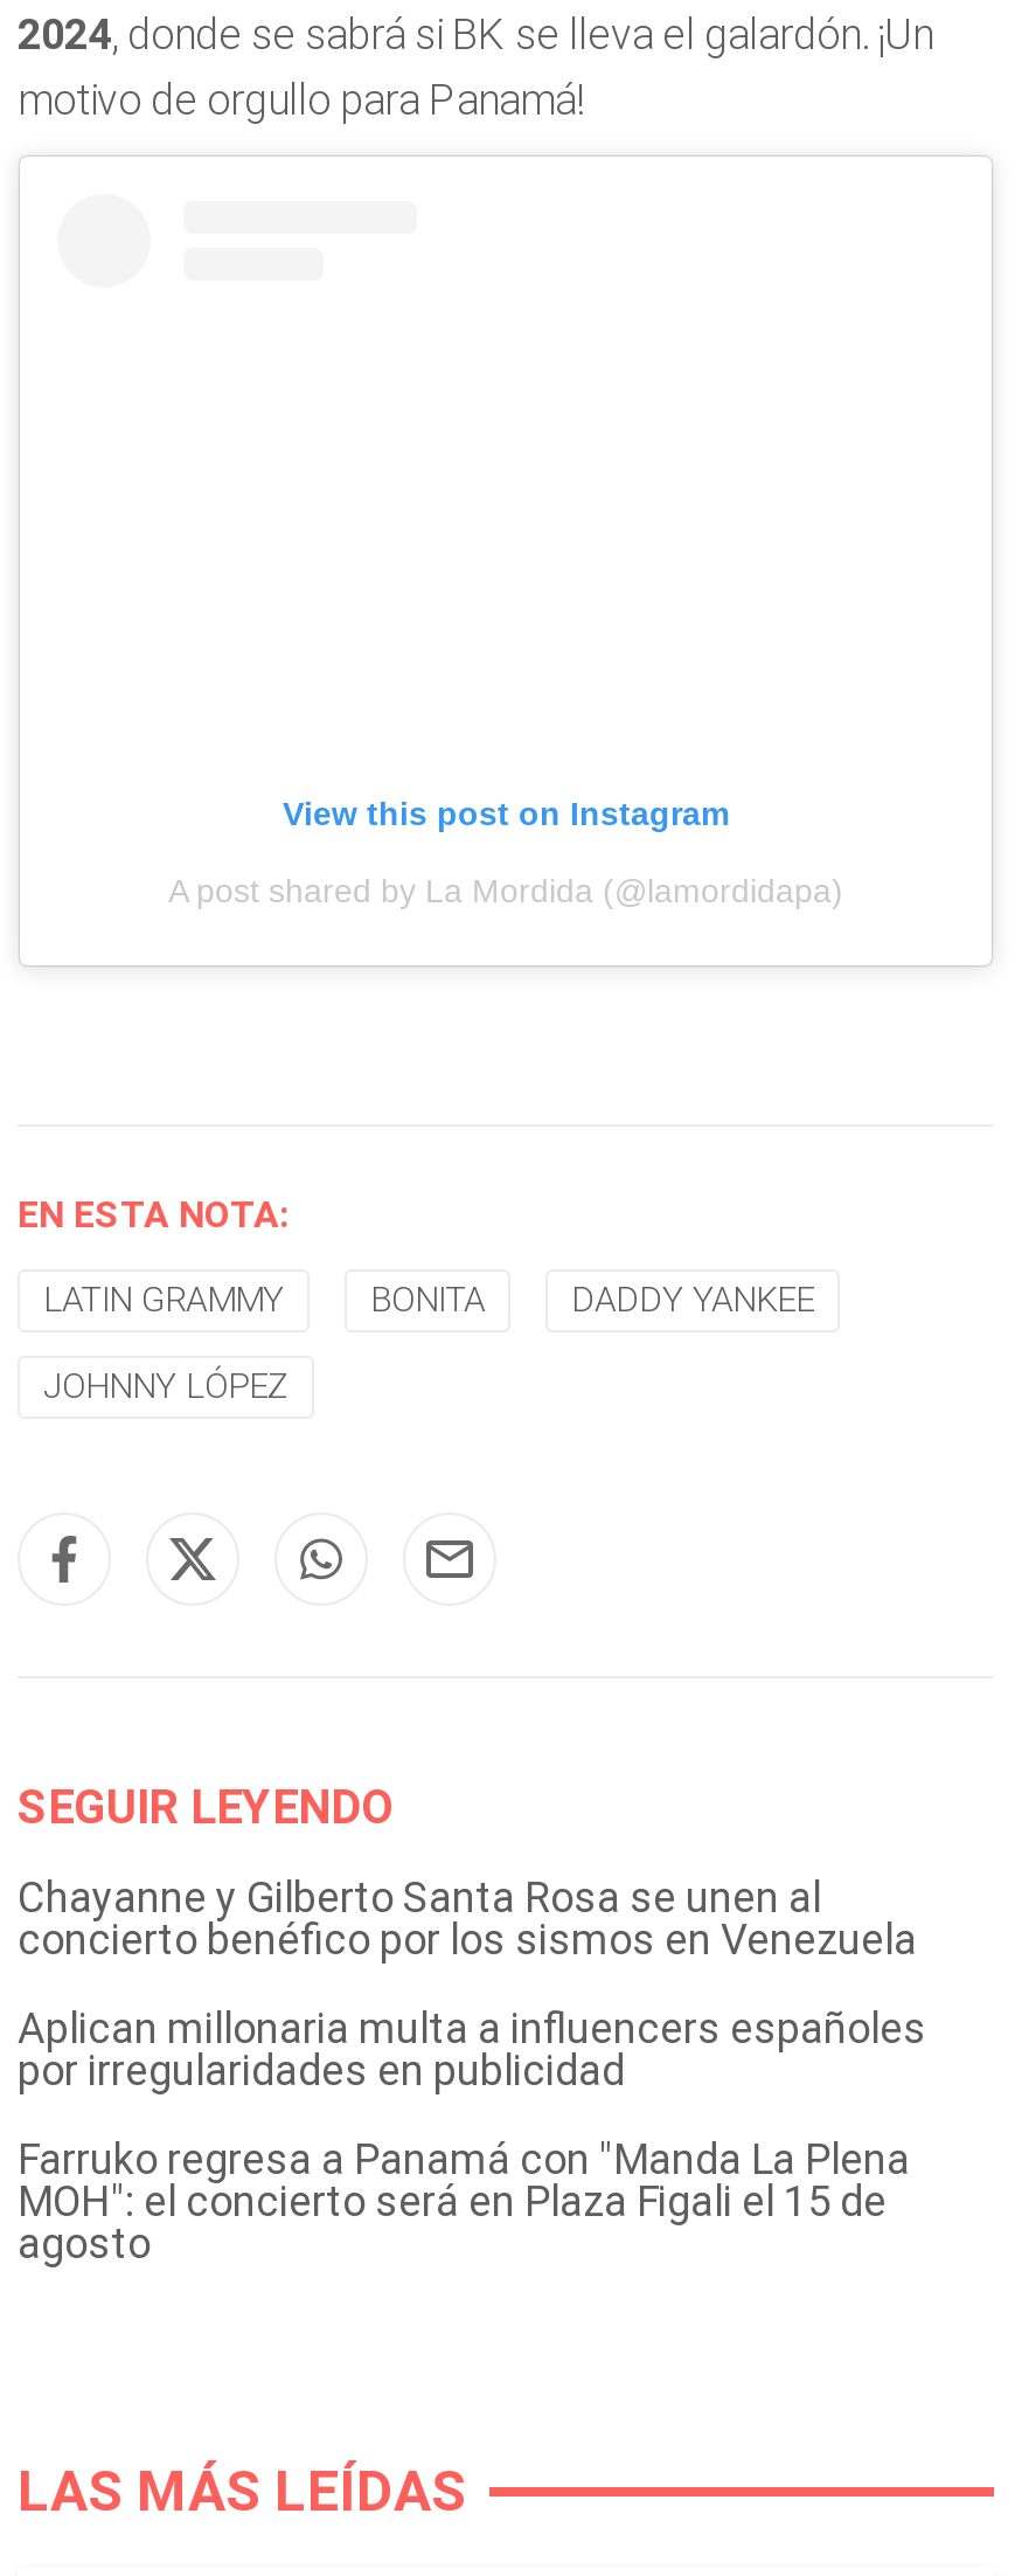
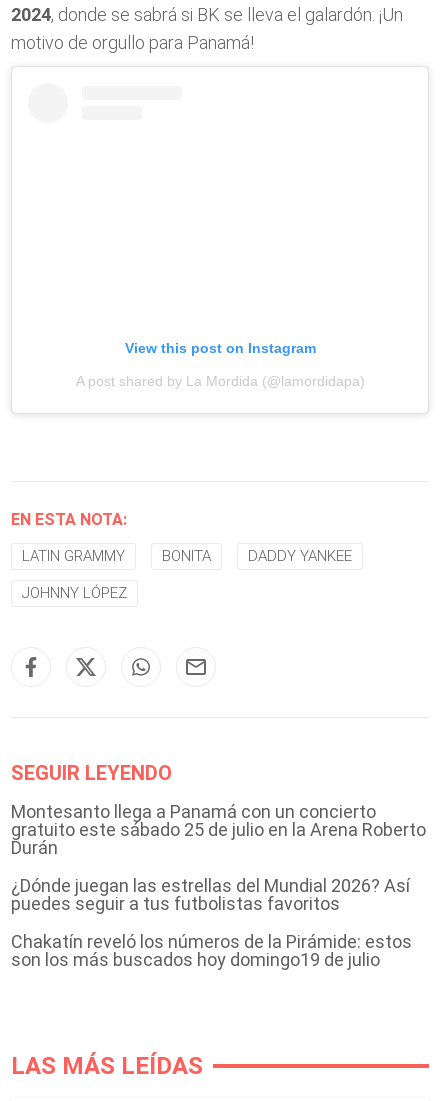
[18,1872,917,1963] Chayanne y Gilberto Santa Rosa se unen al | concierto benéfico por los sismos en Venezuela -> [11,801,426,858] Montesanto llega a Panamá con un concierto | gratuito este sábado 25 de julio en la Arena Roberto | Durán
[18,2003,926,2094] Aplican millonaria multa a influencers españoles | por irregularidades en publicidad -> [11,875,410,914] ¿Dónde juegan las estrellas del Mundial 2026? Así | puedes seguir a tus futbolistas favoritos
[18,2134,910,2267] Farruko regresa a Panamá con "Manda La Plena | MOH": el concierto será en Plaza Figali el 15 de | agosto -> [11,931,412,970] Chakatín reveló los números de la Pirámide: estos | son los más buscados hoy domingo19 de julio

